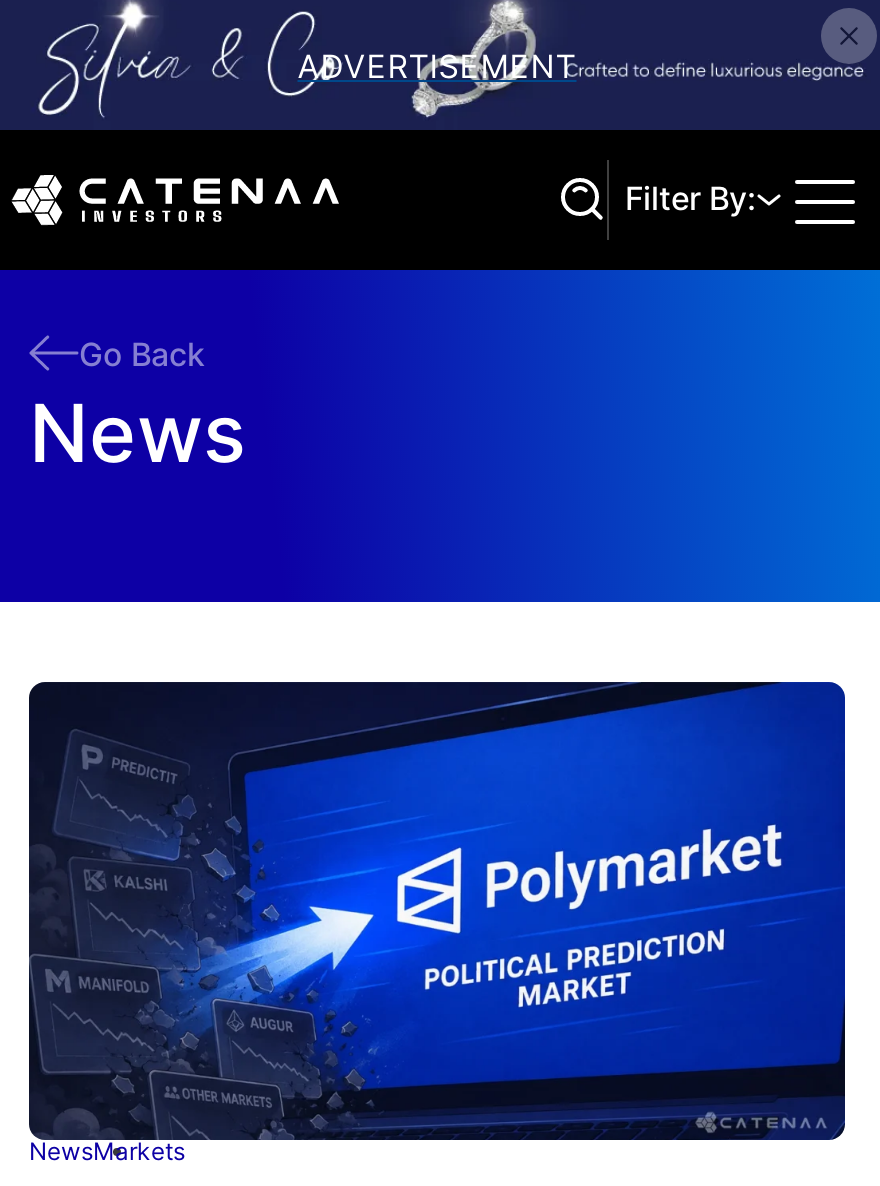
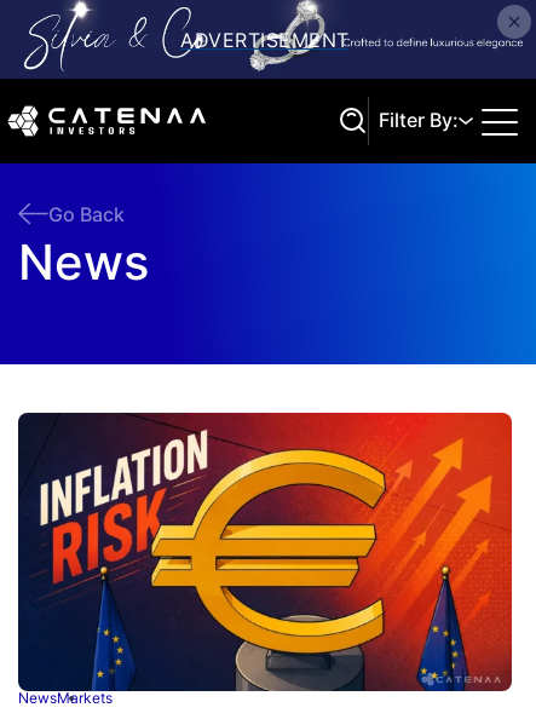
[29,680,847,1142] [image] -> [28,412,513,692] [image]

